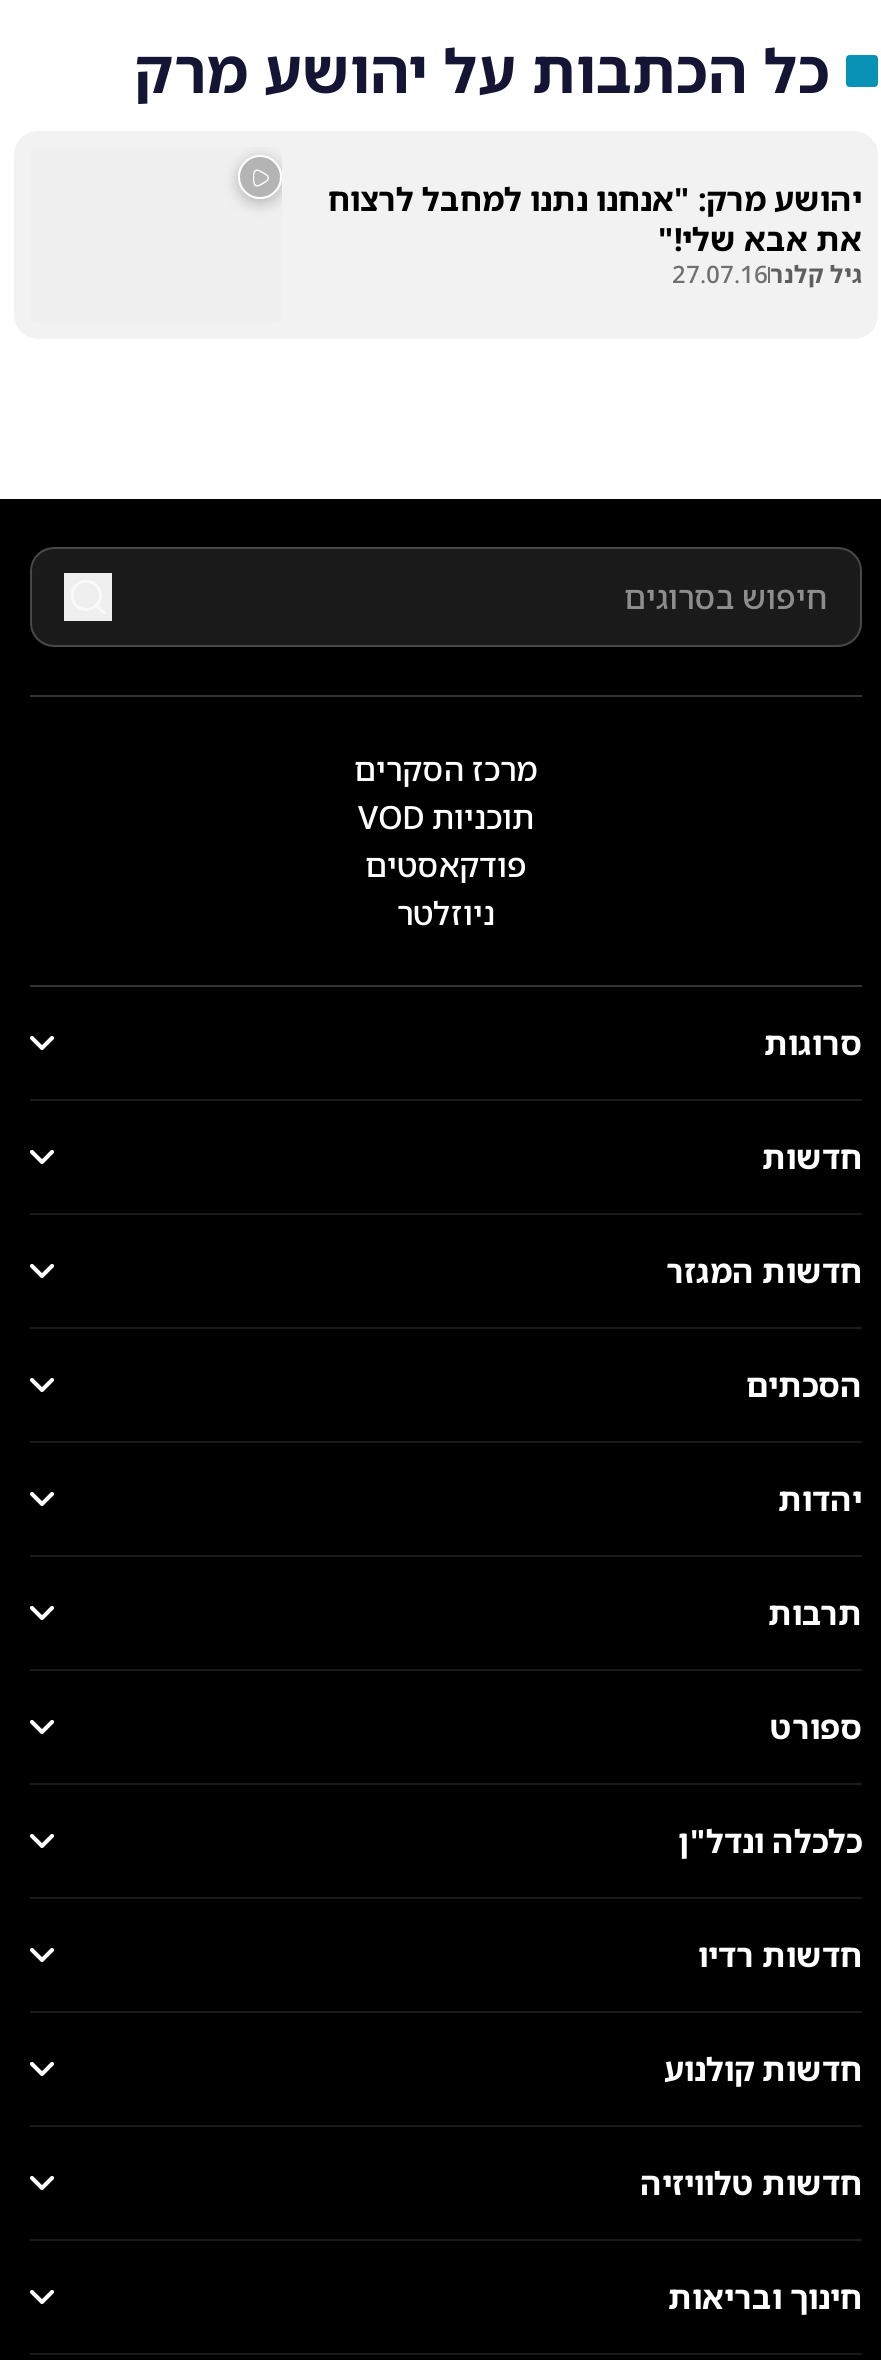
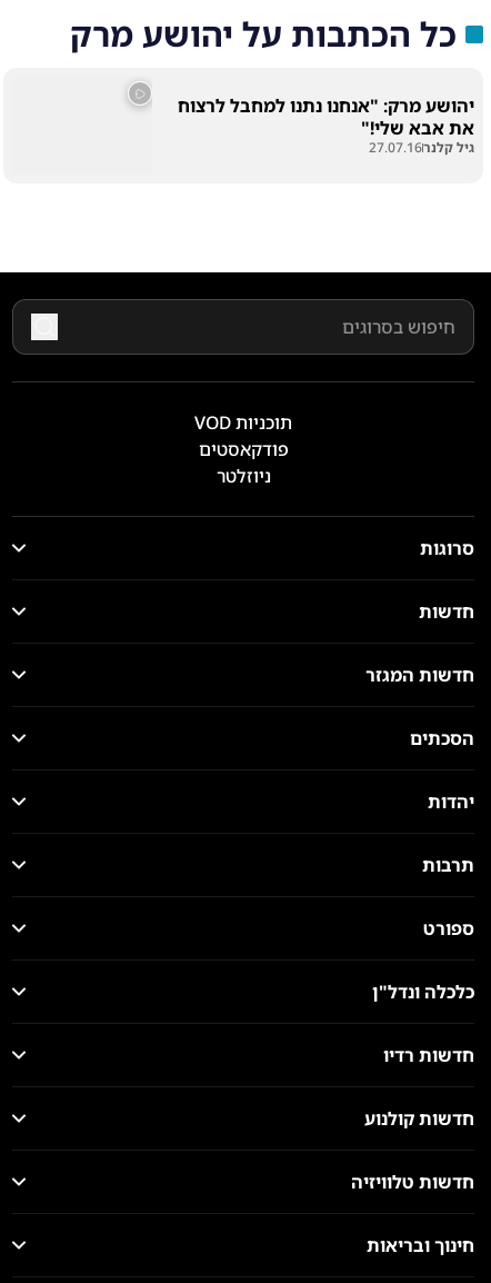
[354,747,538,791] מרכז הסקרים -> none

